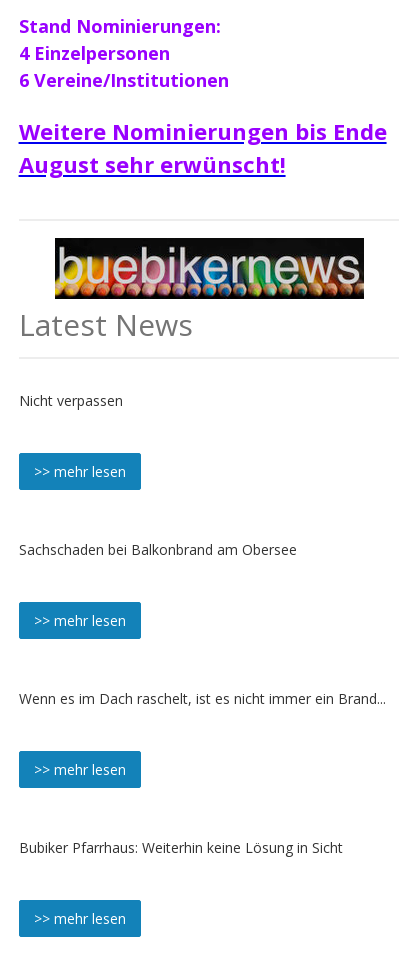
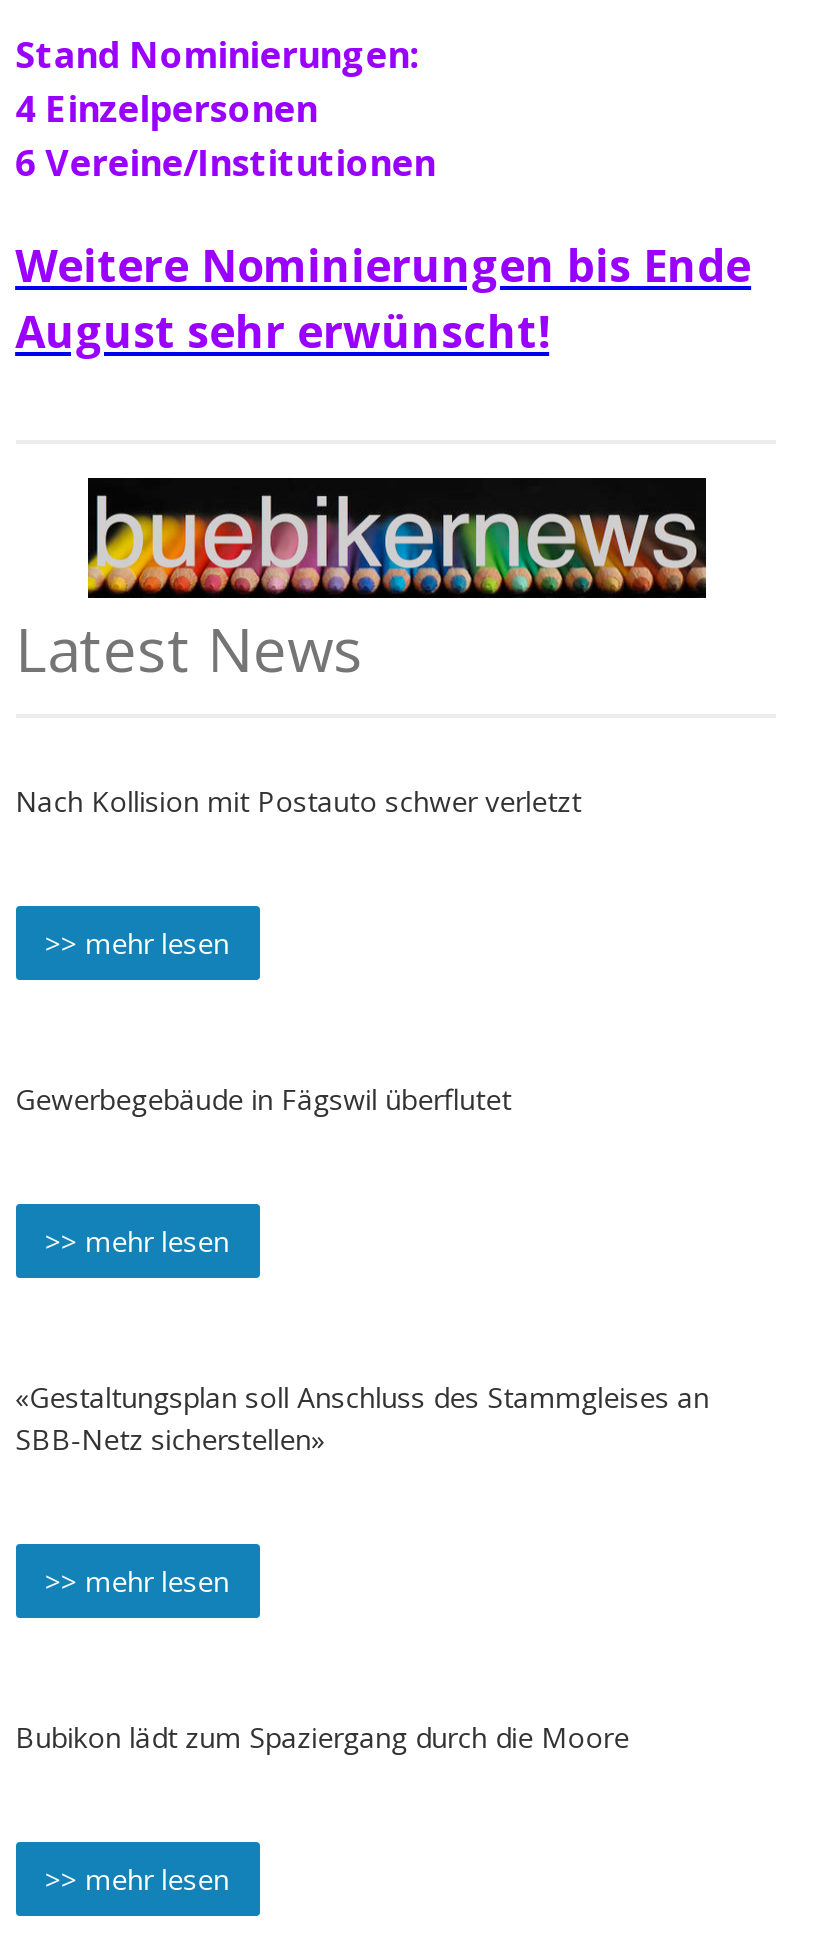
[19,391,123,410] Nicht verpassen -> [15,782,581,820] Nach Kollision mit Postauto schwer verletzt
[19,540,297,559] Sachschaden bei Balkonbrand am Obersee -> [15,1080,511,1118] Gewerbegebäude in Fägswil überflutet
[19,689,386,708] Wenn es im Dach raschelt, ist es nicht immer ein Brand... -> [15,1378,709,1458] «Gestaltungsplan soll Anschluss des Stammgleises an | SBB-Netz sicherstellen»
[19,838,343,857] Bubiker Pfarrhaus: Weiterhin keine Lösung in Sicht -> [15,1718,629,1756] Bubikon lädt zum Spaziergang durch die Moore

